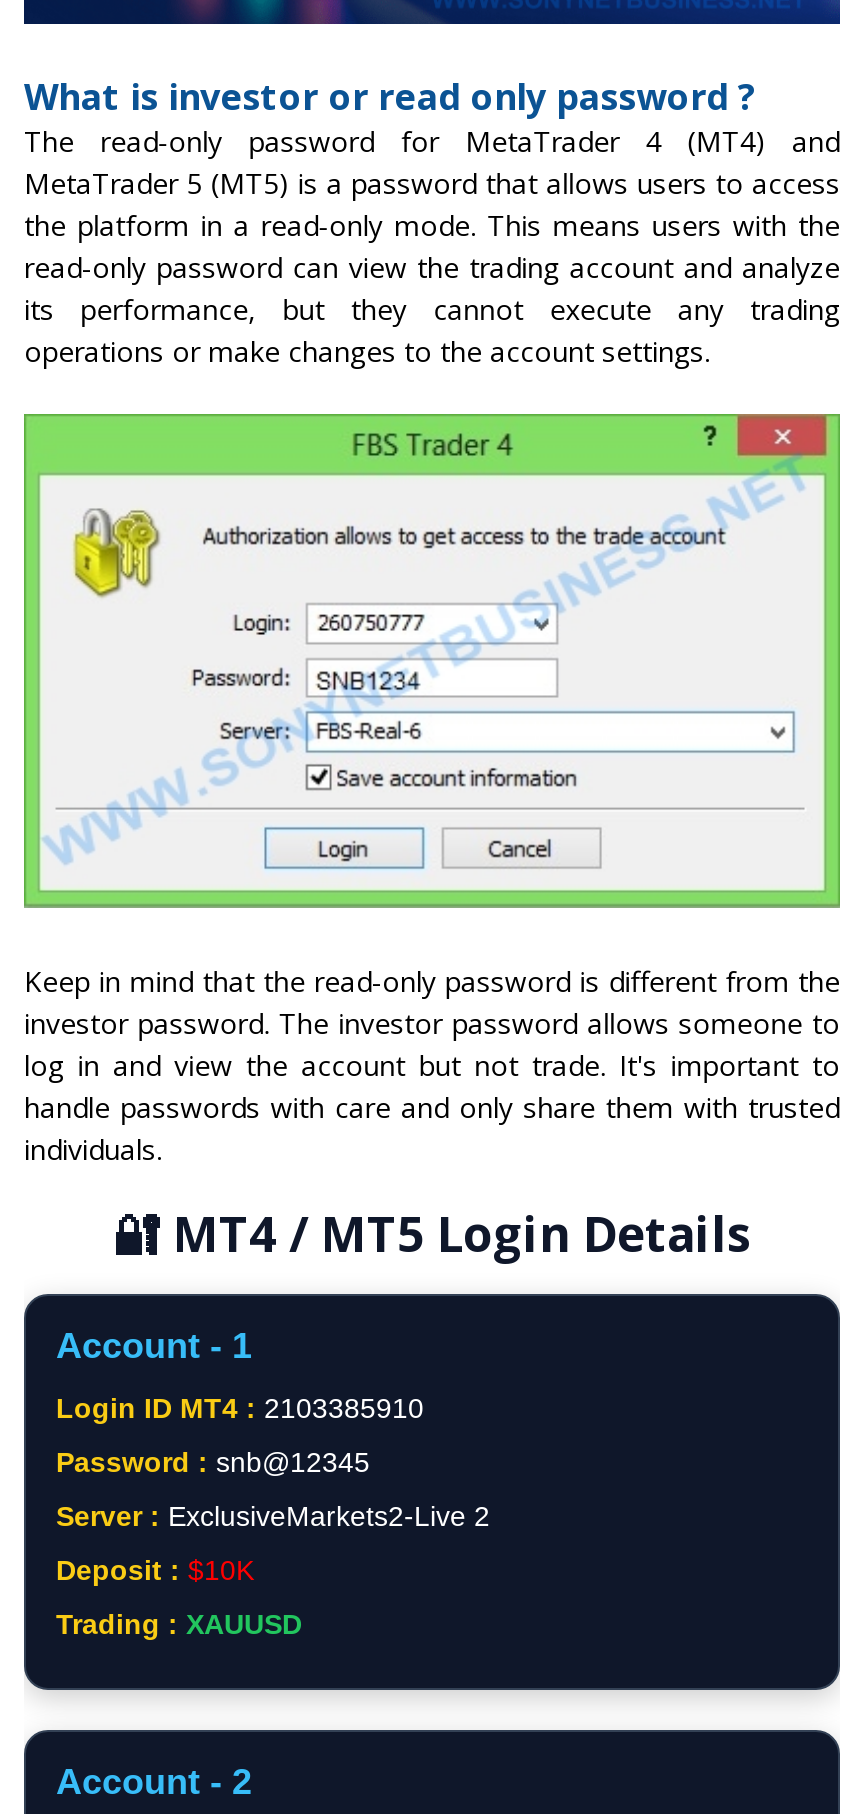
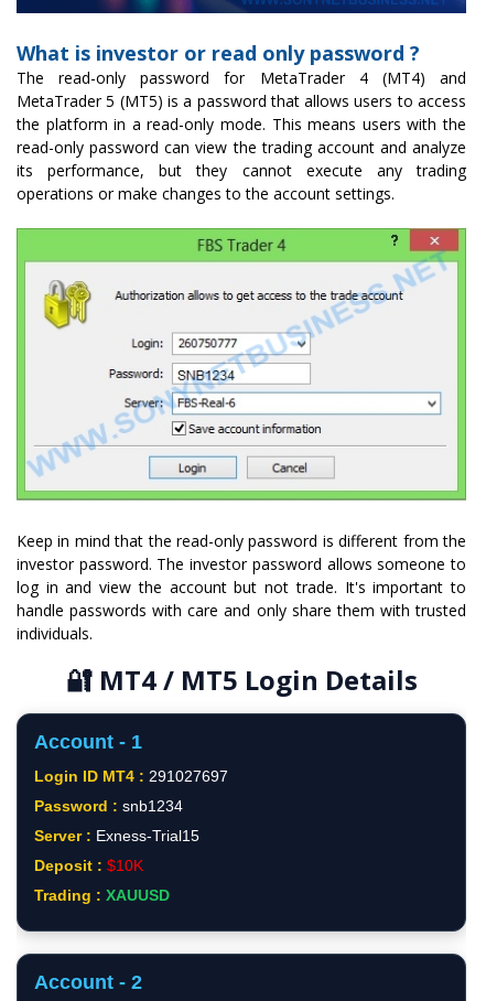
[56,1392,424,1424] Login ID MT4 : 2103385910 -> [34,768,228,785] Login ID MT4 : 291027697
[56,1446,370,1478] Password : snb@12345 -> [34,797,183,815] Password : snb1234
[56,1500,490,1532] Server : ExclusiveMarkets2-Live 2 -> [34,827,199,845] Server : Exness-Trial15

